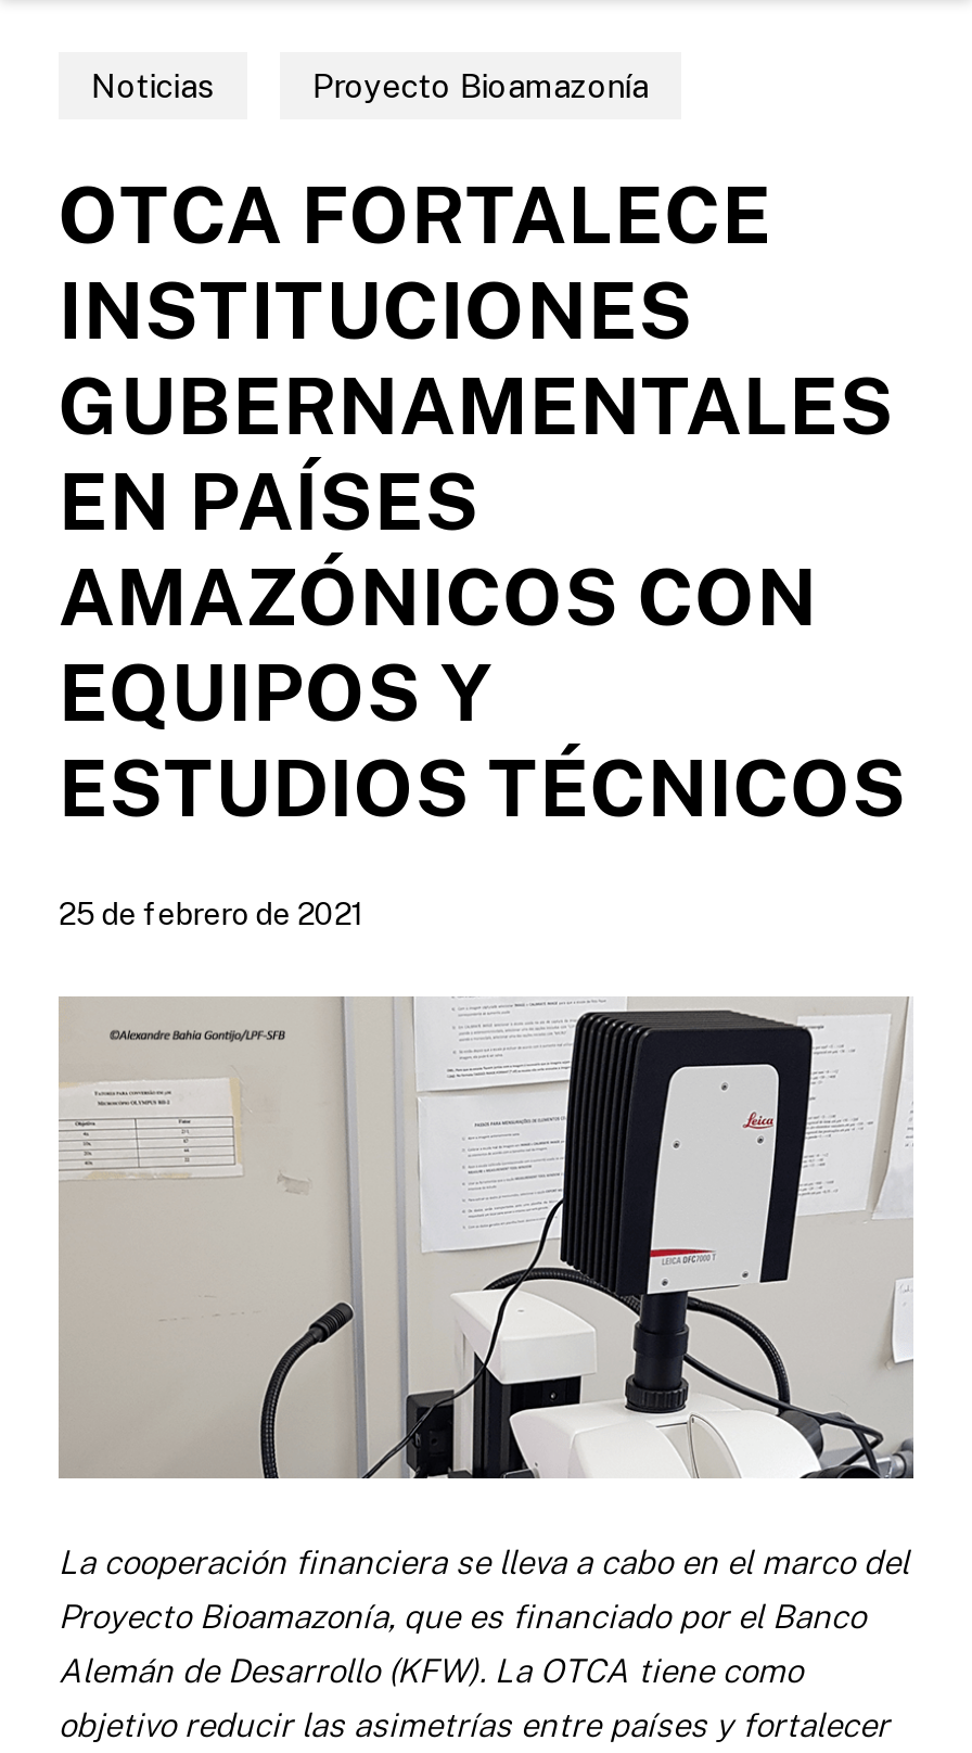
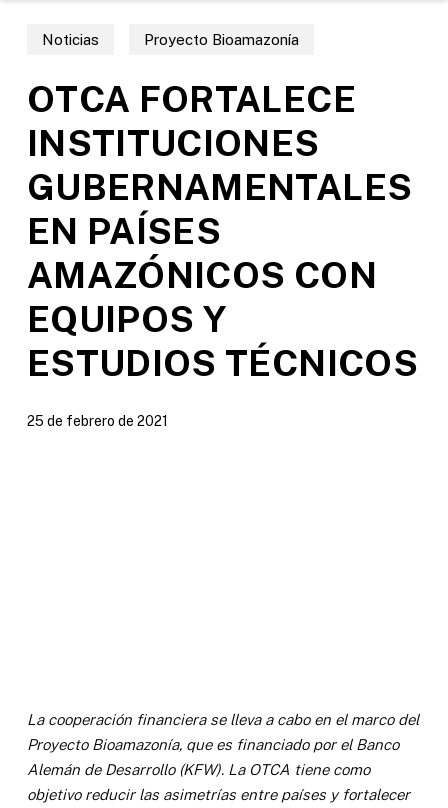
[59,994,916,1481] [image] -> none

